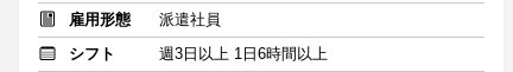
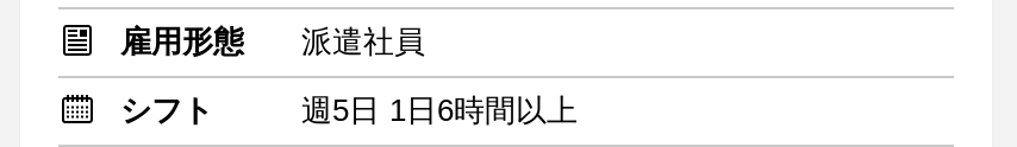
[159,45,328,63] 週3日以上 1日6時間以上 -> [301,93,578,128] 週5日 1日6時間以上

